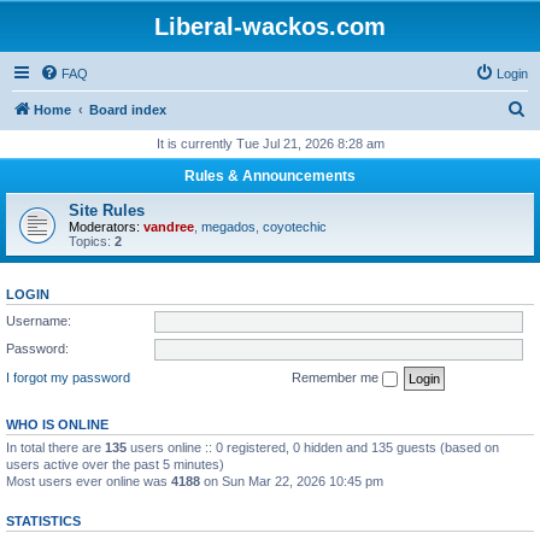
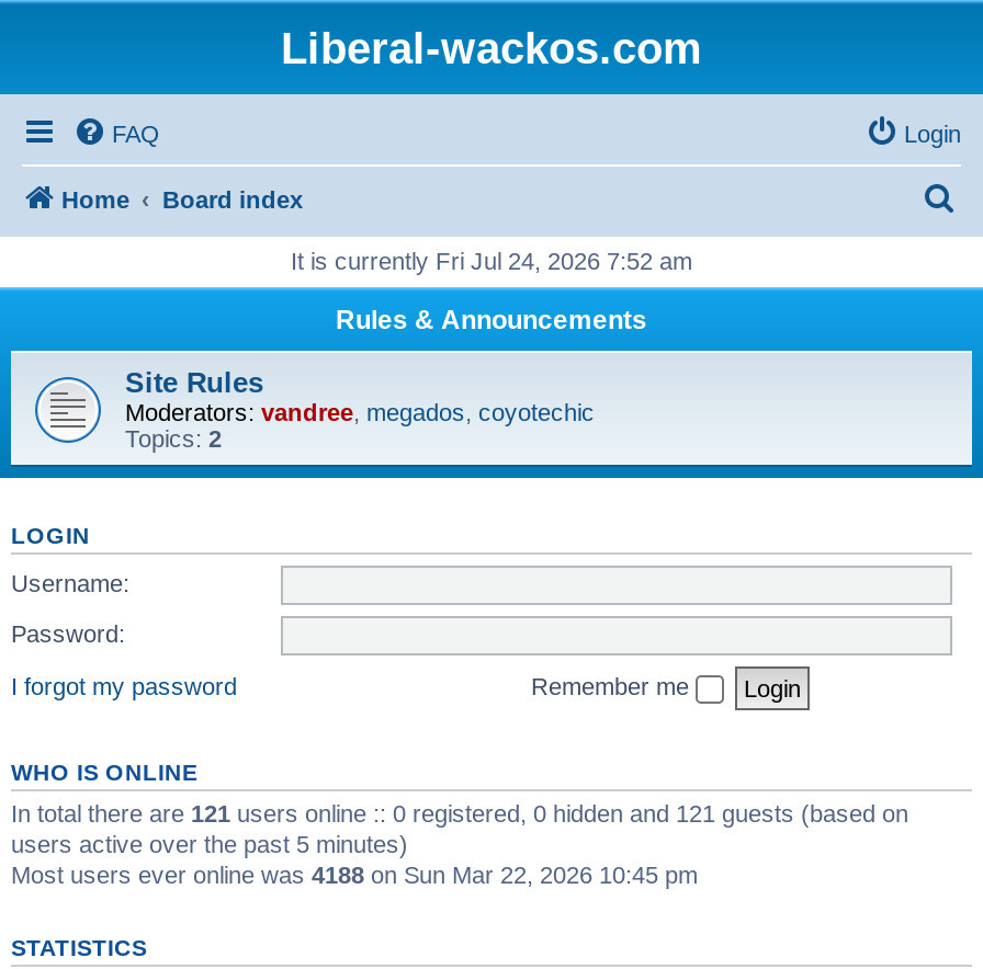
[156,136,384,151] It is currently Tue Jul 21, 2026 8:28 am -> [291,248,692,274] It is currently Fri Jul 24, 2026 7:52 am
[6,440,499,454] In total there are 135 users online :: 0 registered, 0 hidden and 135 guests (based on -> [11,799,908,825] In total there are 121 users online :: 0 registered, 0 hidden and 121 guests (based on

